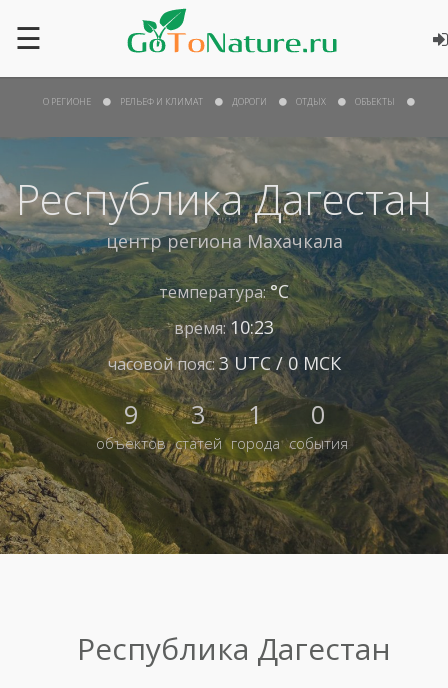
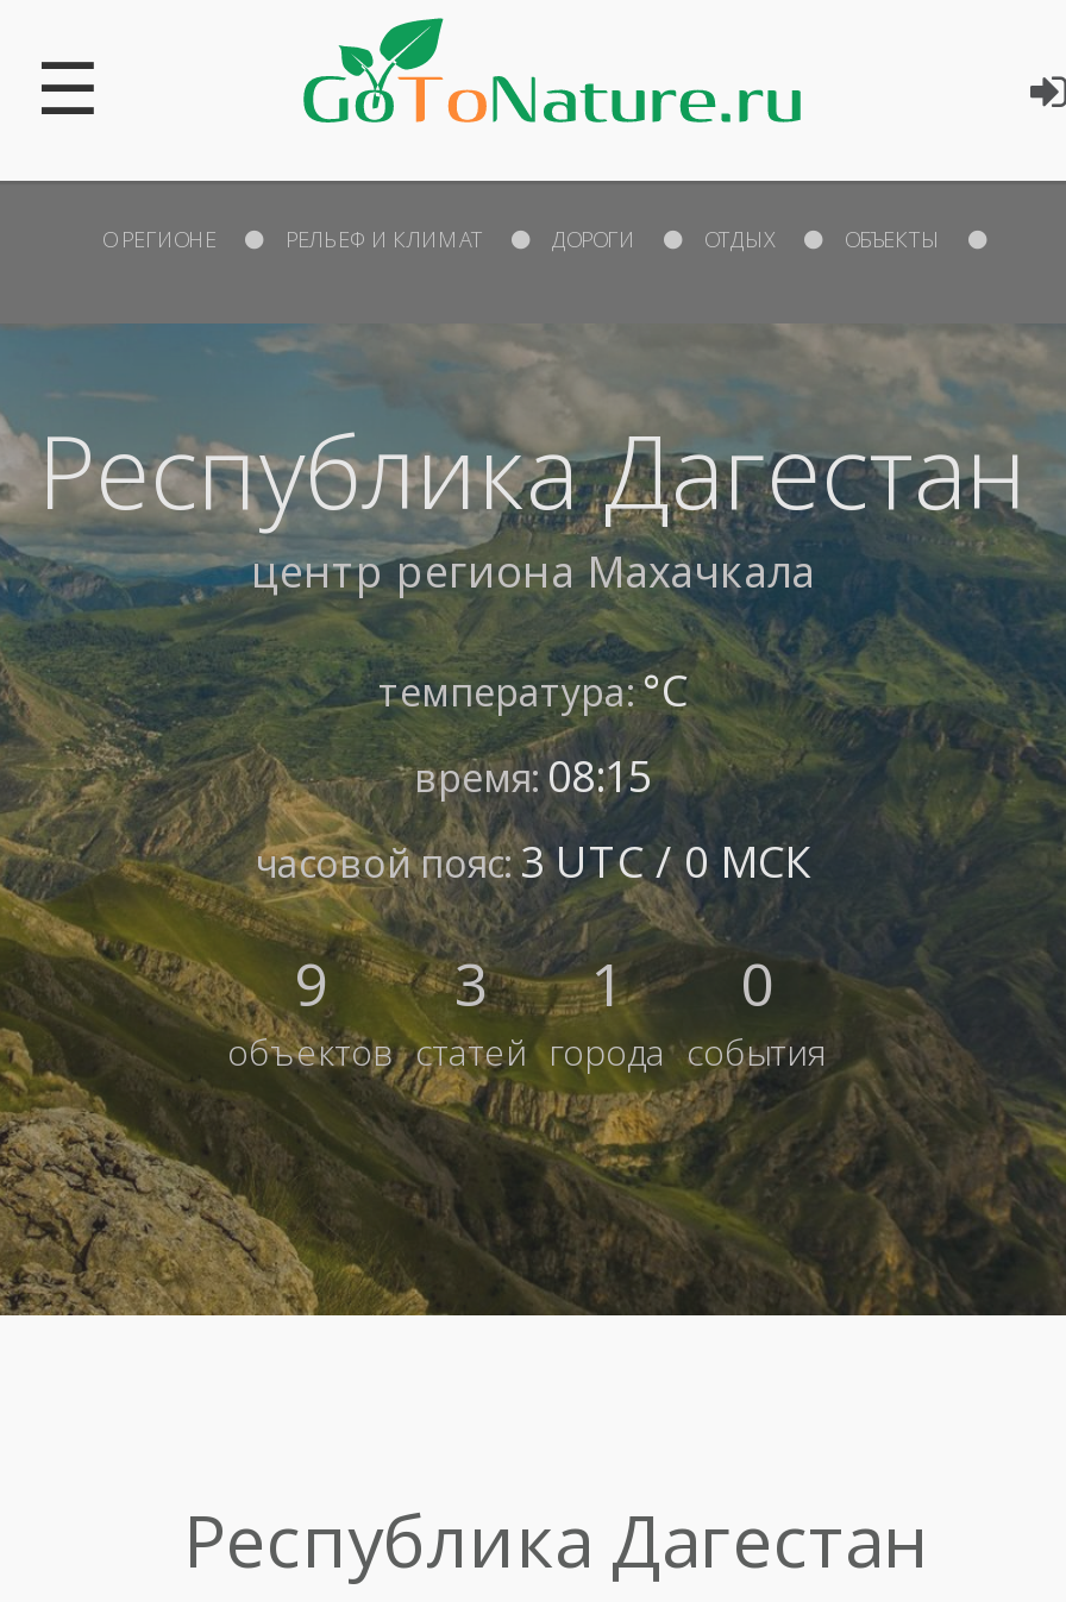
[174,315,274,339] время: 10:23 -> [414,747,652,804] время: 08:15

